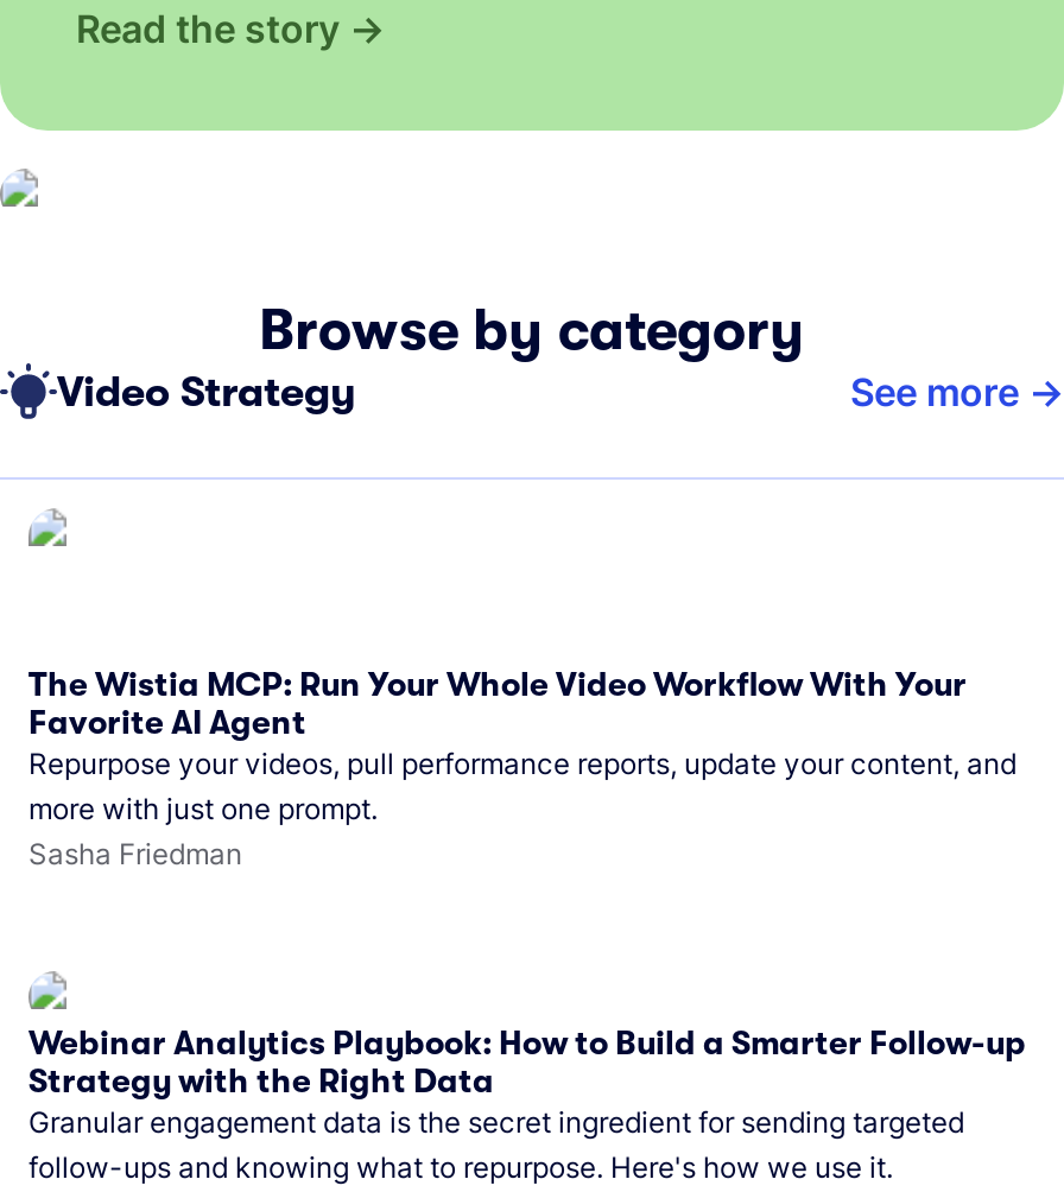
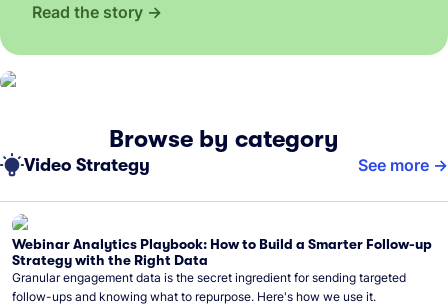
[28,665,1016,871] The Wistia MCP: Run Your Whole Video Workflow With Your | Favorite AI Agent | Repurpose your videos, pull performance reports, update your content, and | more with just one prompt. | Sasha Friedman -> none

